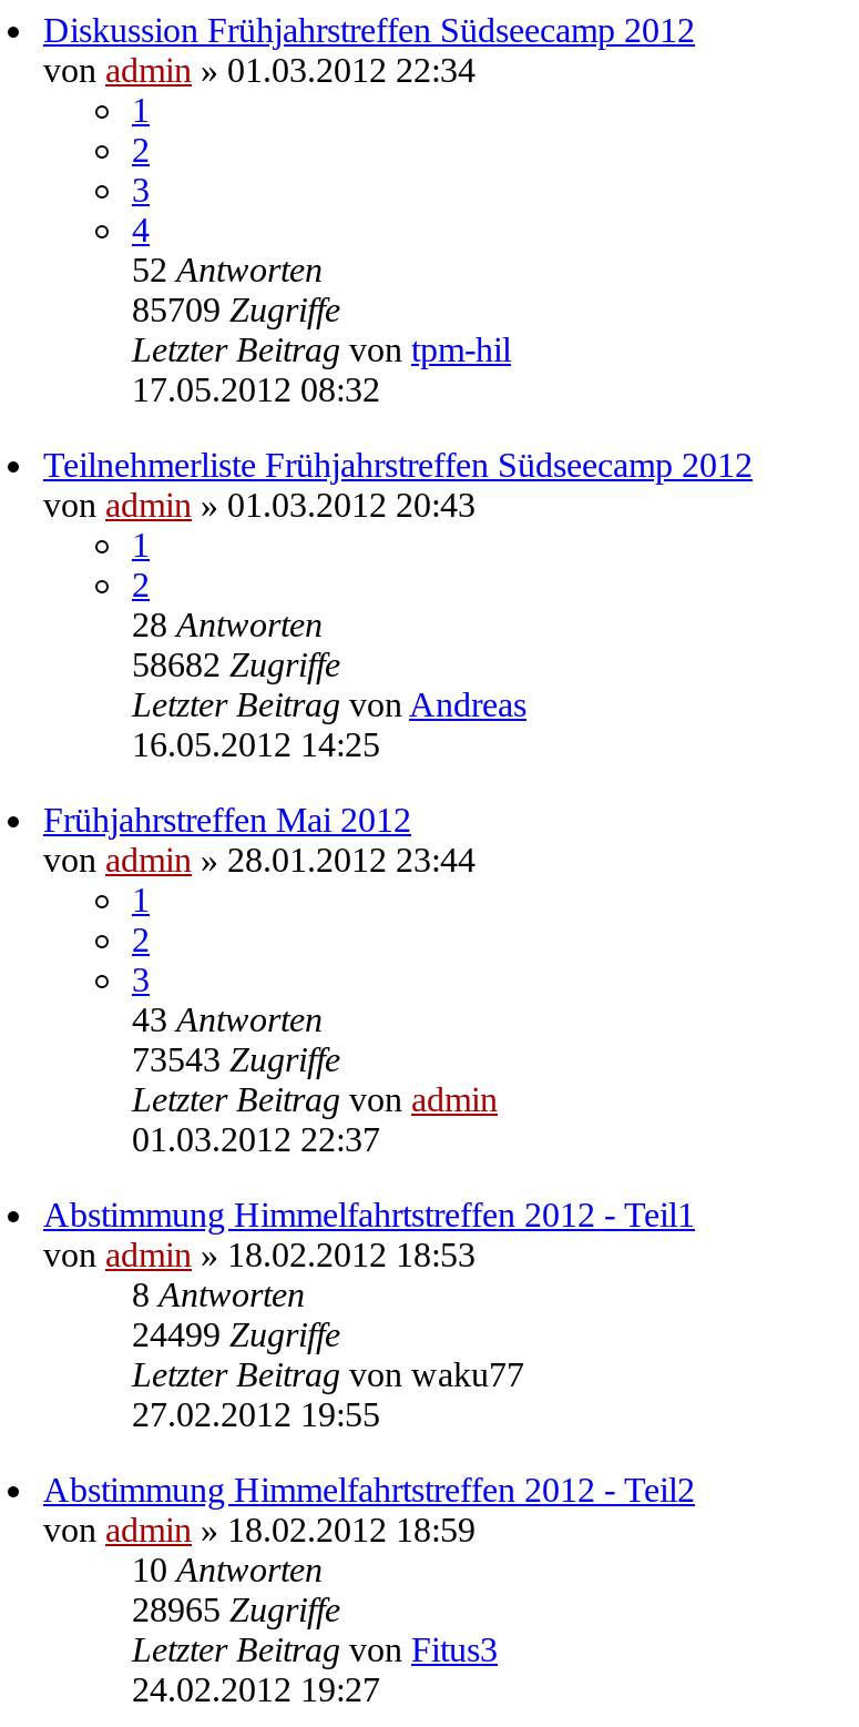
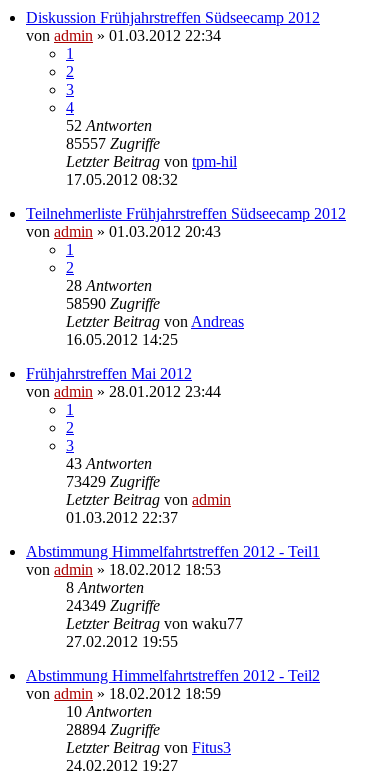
[132,290,340,328] 85709 Zugriffe -> [66,135,160,152] 85557 Zugriffe
[132,645,340,683] 58682 Zugriffe -> [66,295,160,312] 58590 Zugriffe
[132,1040,340,1078] 73543 Zugriffe -> [66,473,160,490] 73429 Zugriffe
[132,1315,340,1353] 24499 Zugriffe -> [66,597,160,614] 24349 Zugriffe
[132,1590,340,1628] 28965 Zugriffe -> [66,721,160,738] 28894 Zugriffe

